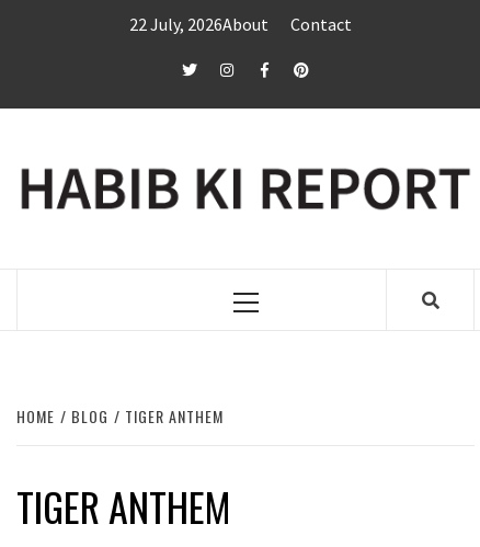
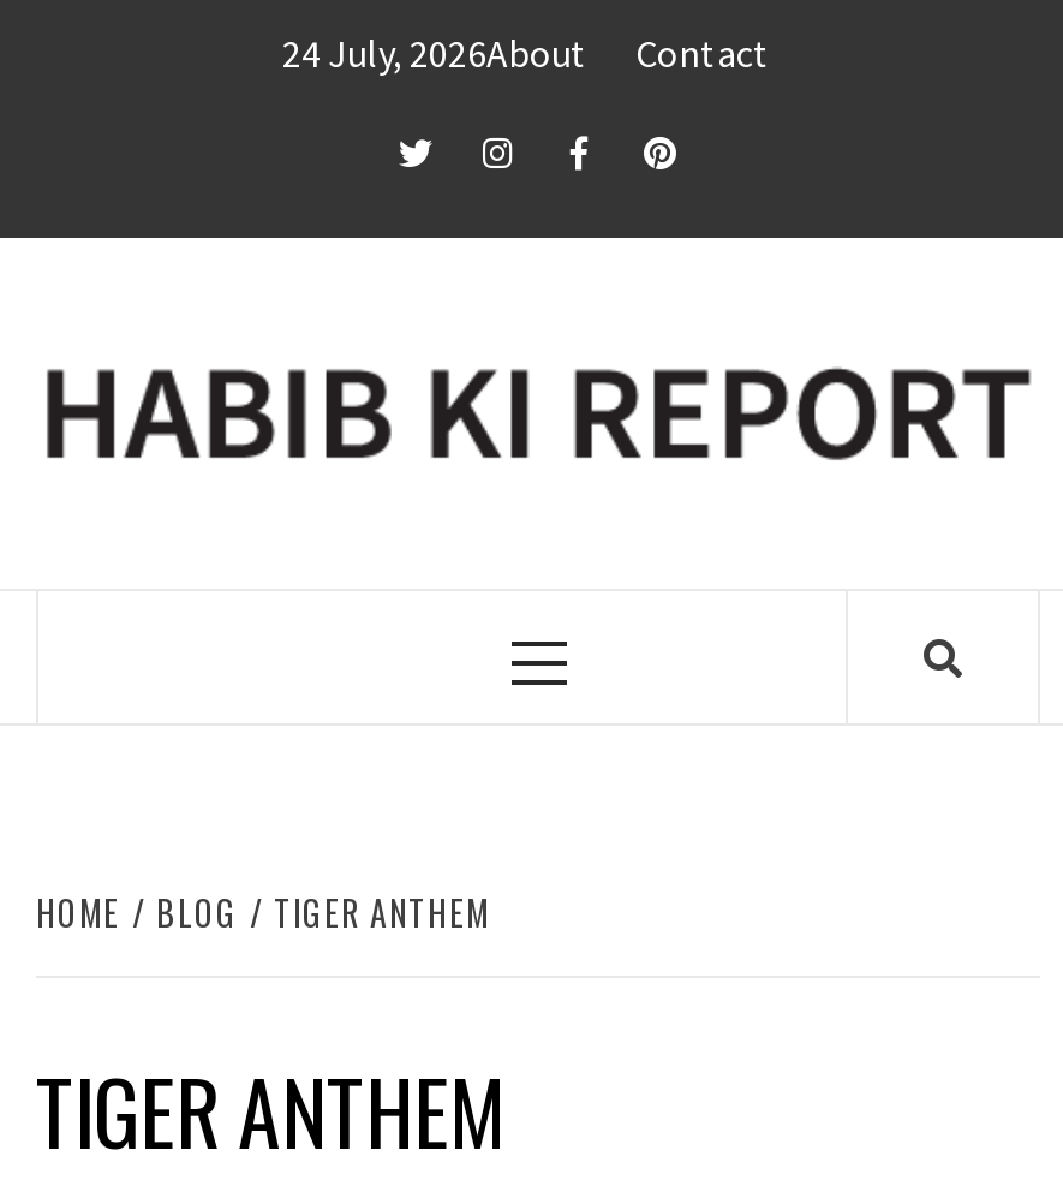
[129,13,351,35] 22 July, 2026About Contact -> [282,29,770,77] 24 July, 2026About Contact

